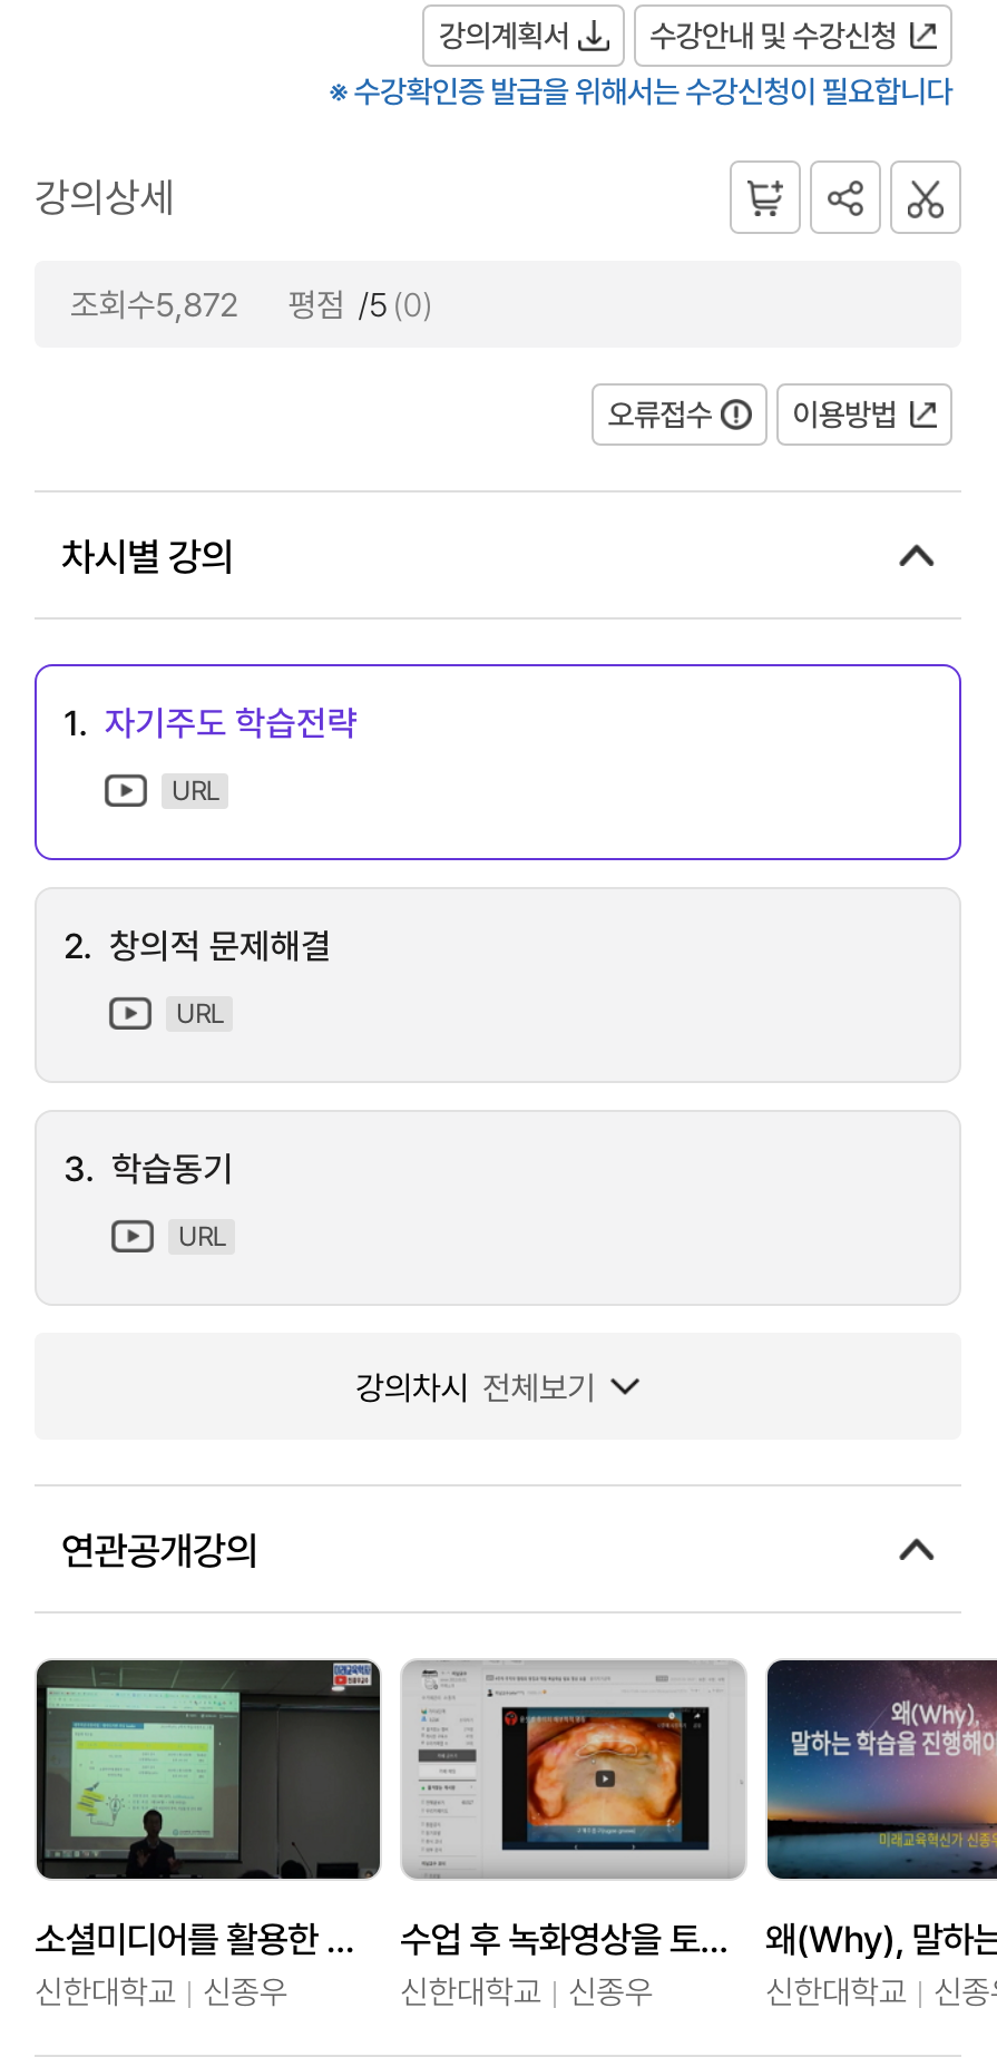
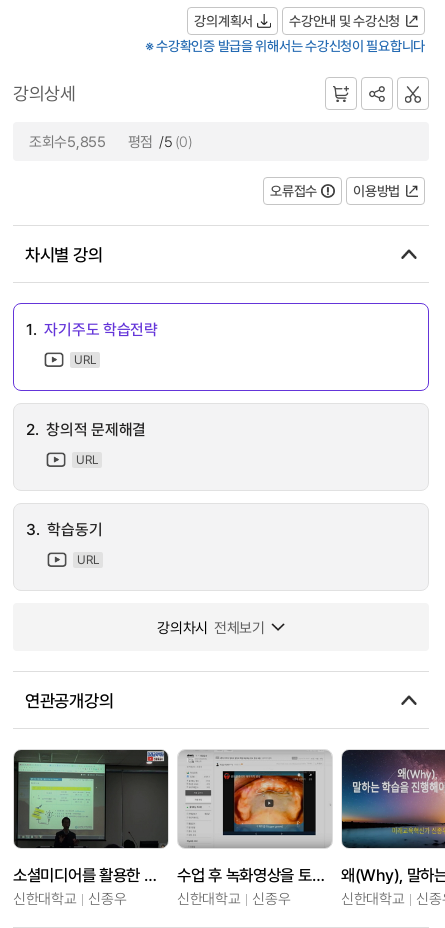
[70,280,433,325] 조회수5,872 평점 /5 (0) -> [29,131,193,151] 조회수5,855 평점 /5 (0)

